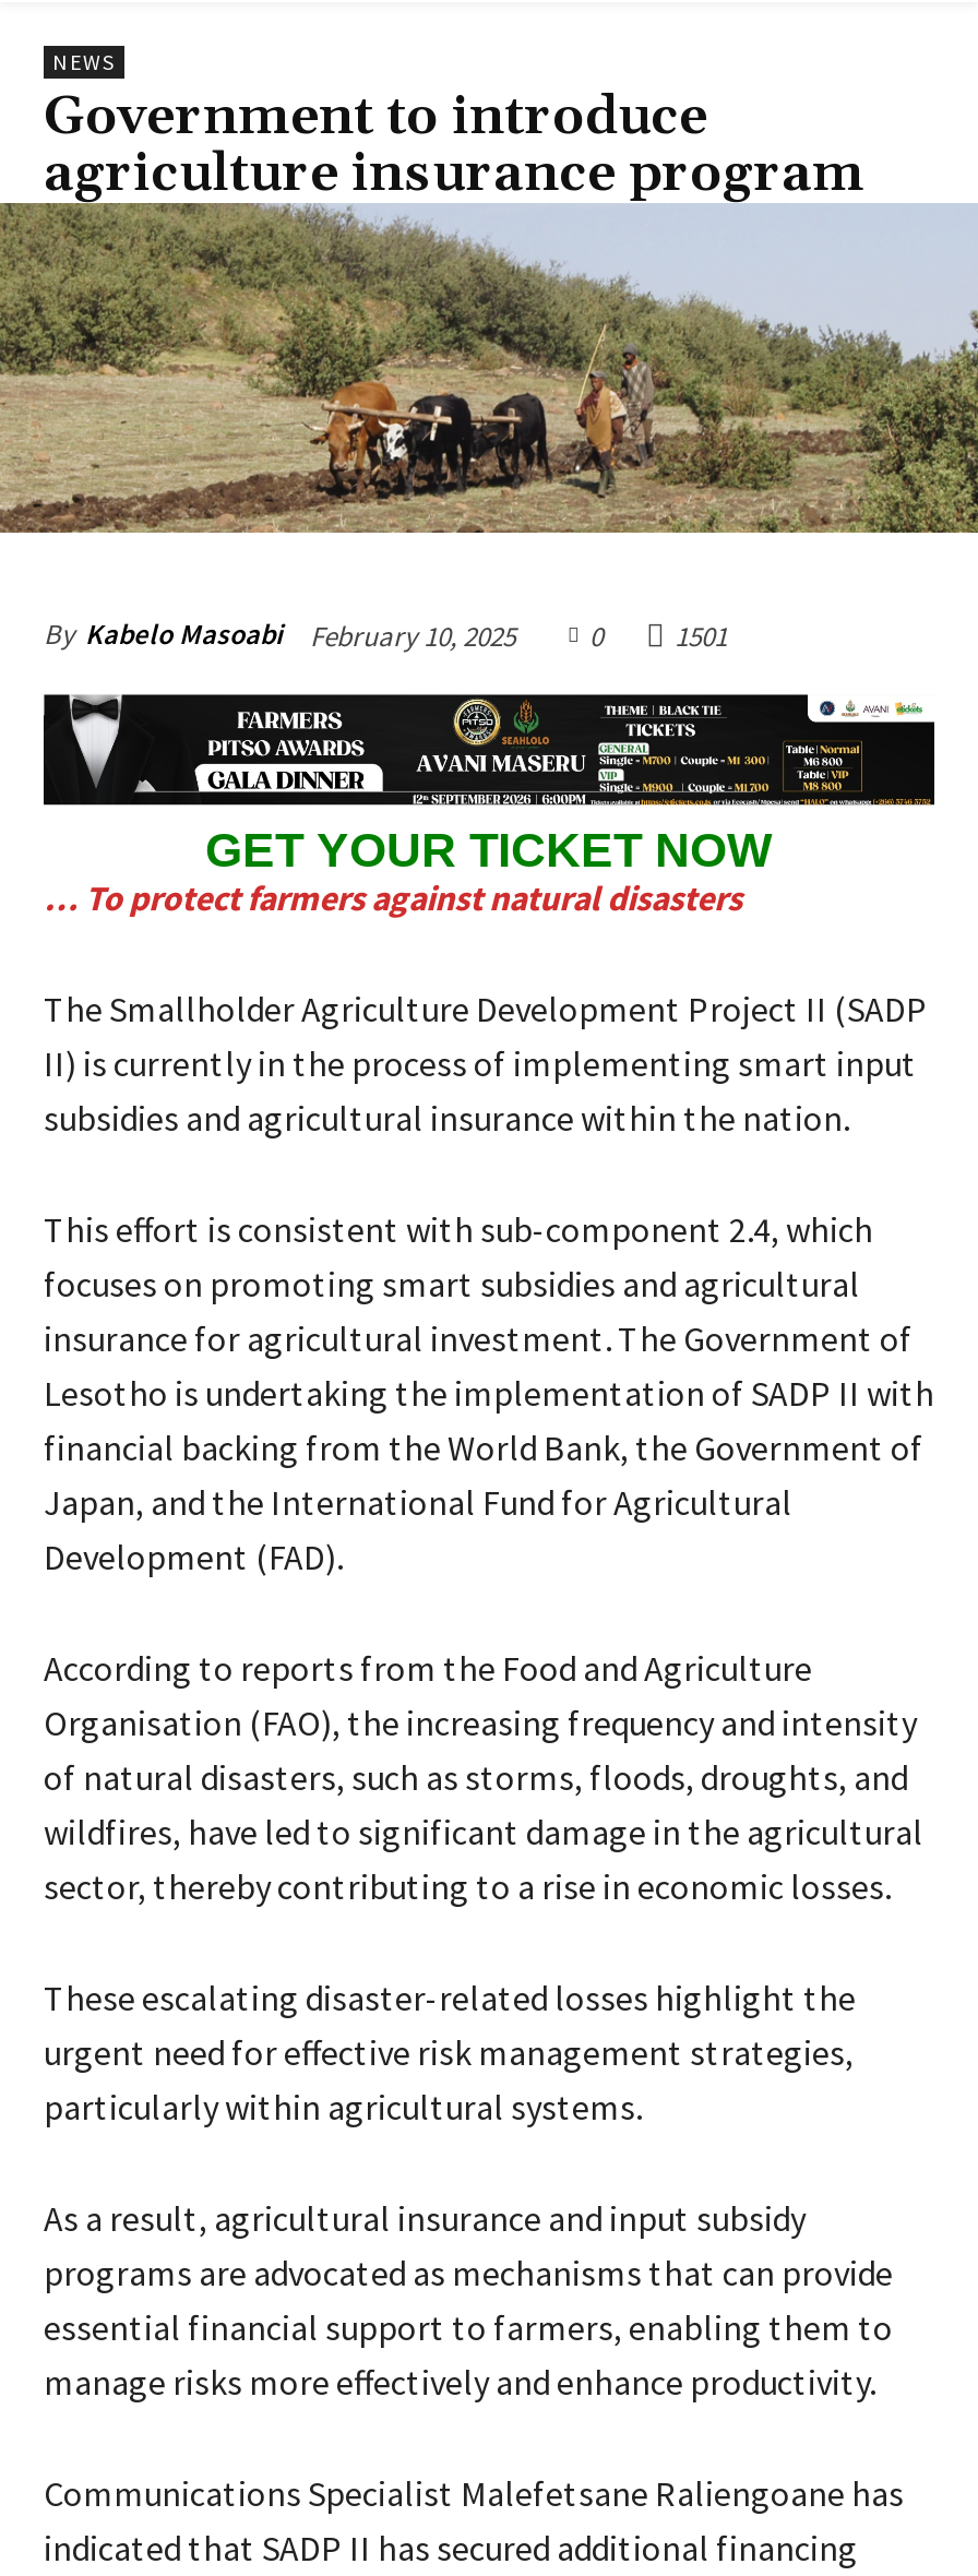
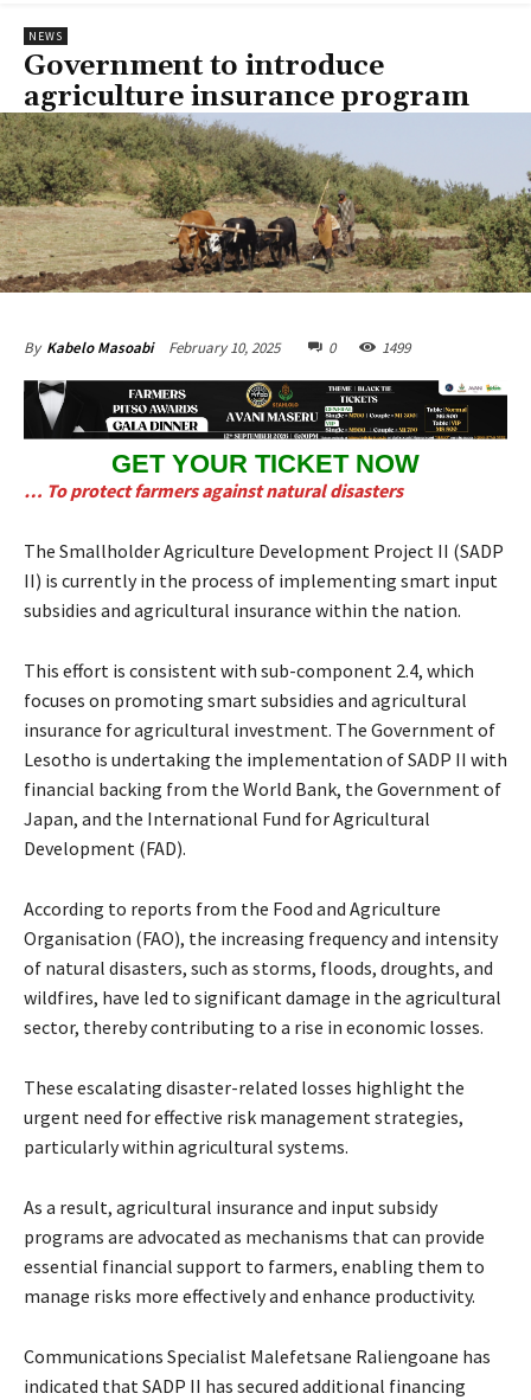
[675,616,727,654] 1501 -> [382,337,410,357] 1499

